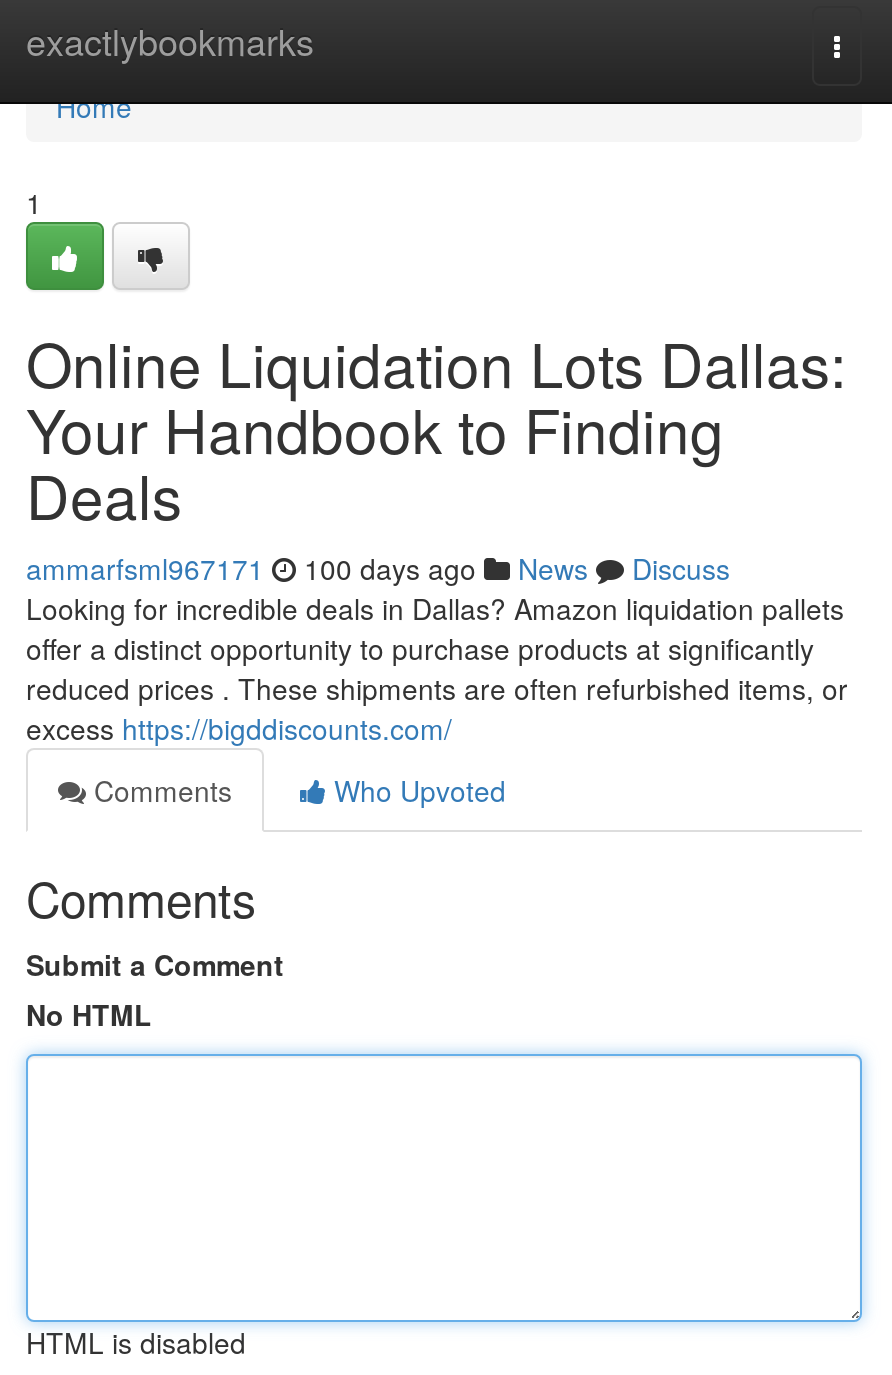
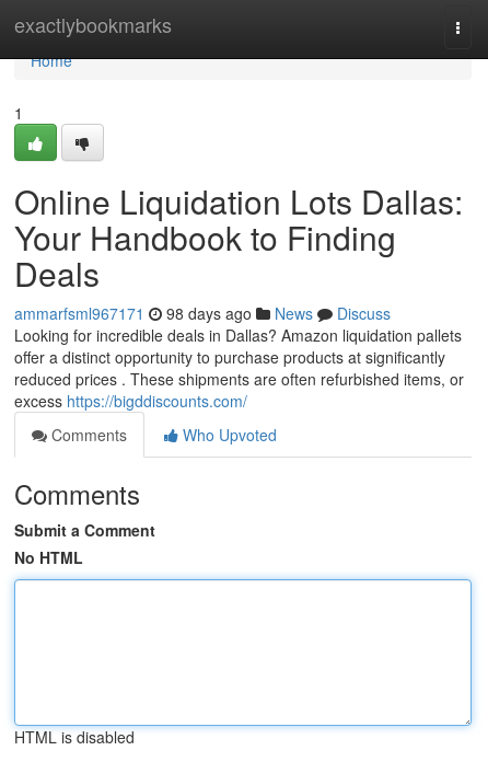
[26,548,730,588] ammarfsml967171 100 days ago News Discuss -> [14,302,391,324] ammarfsml967171 98 days ago News Discuss

